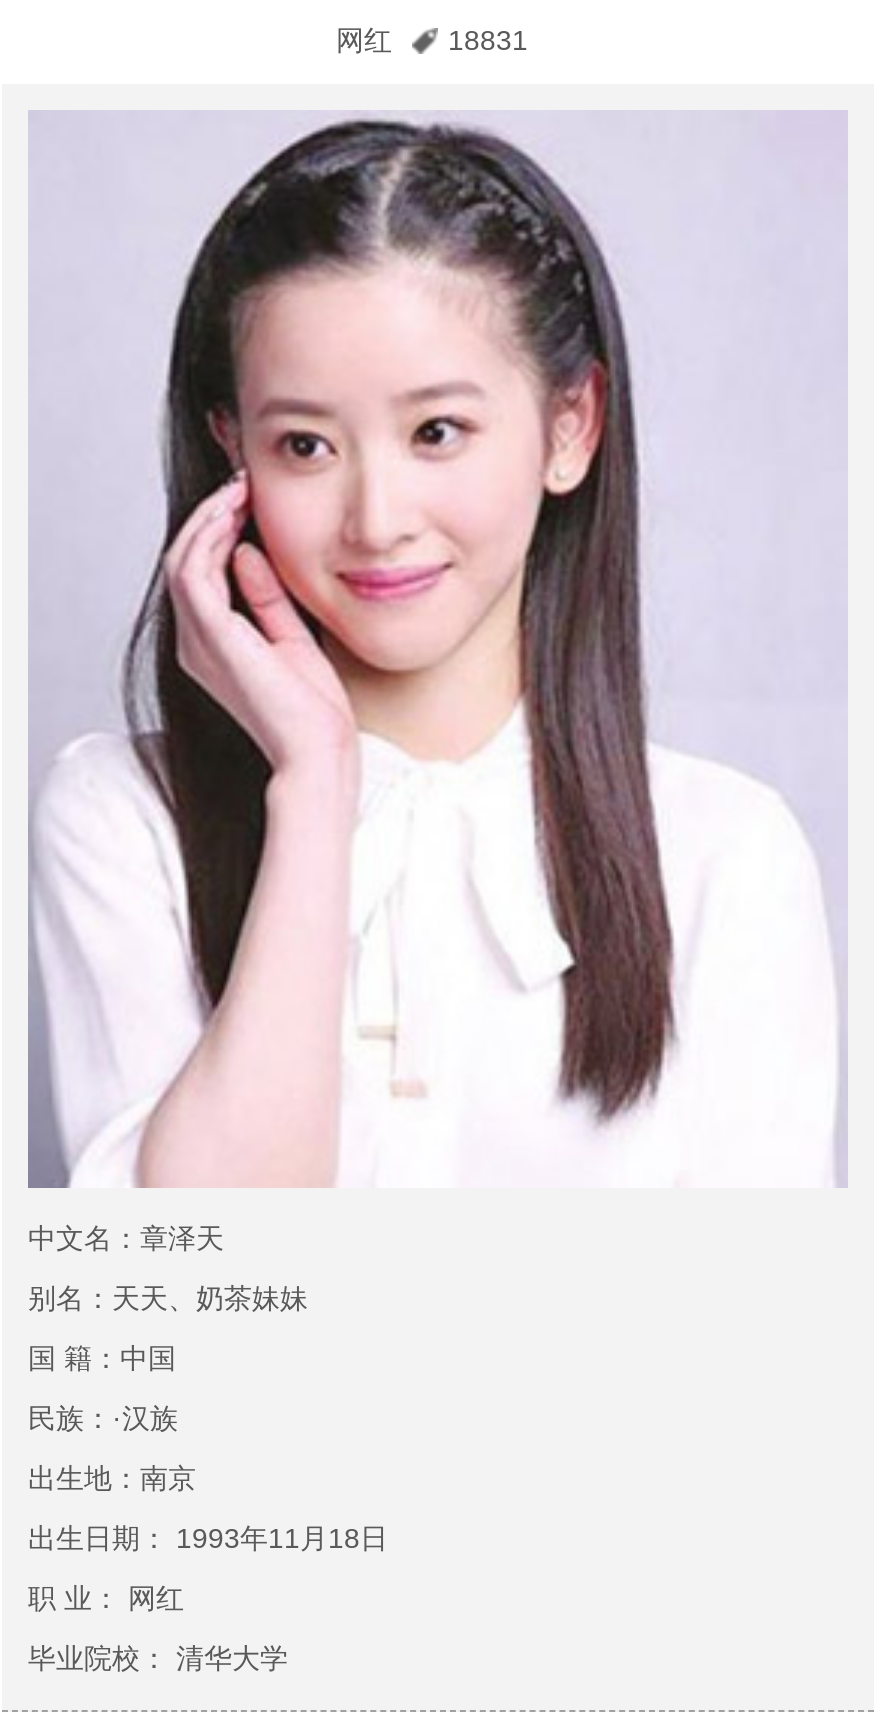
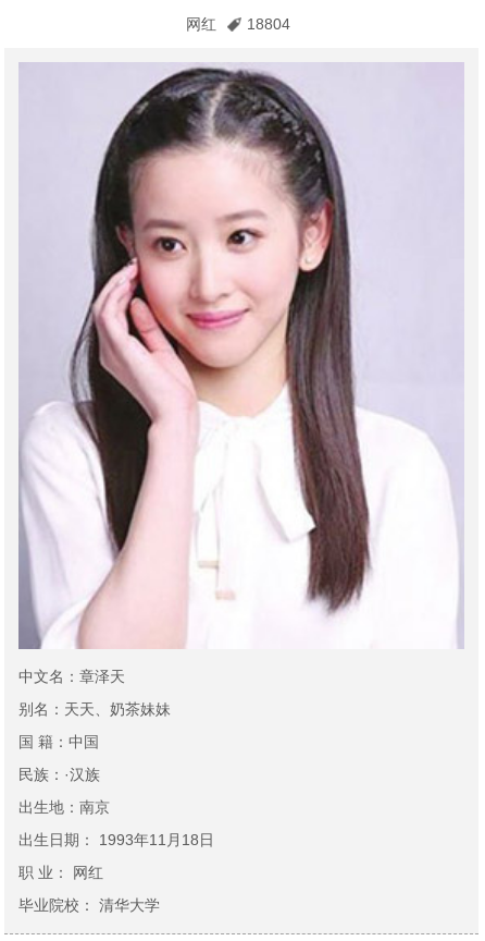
[336,23,528,55] 网红 18831 -> [186,15,290,32] 网红 18804

